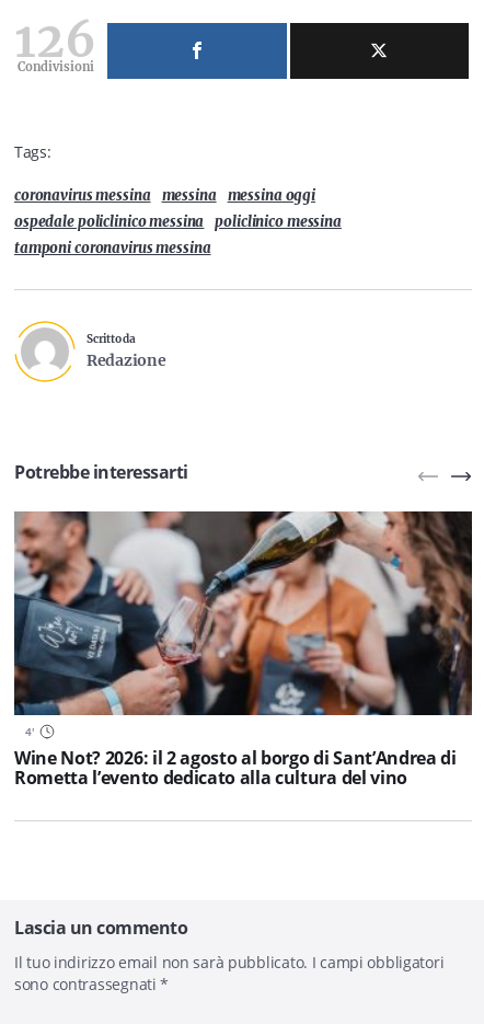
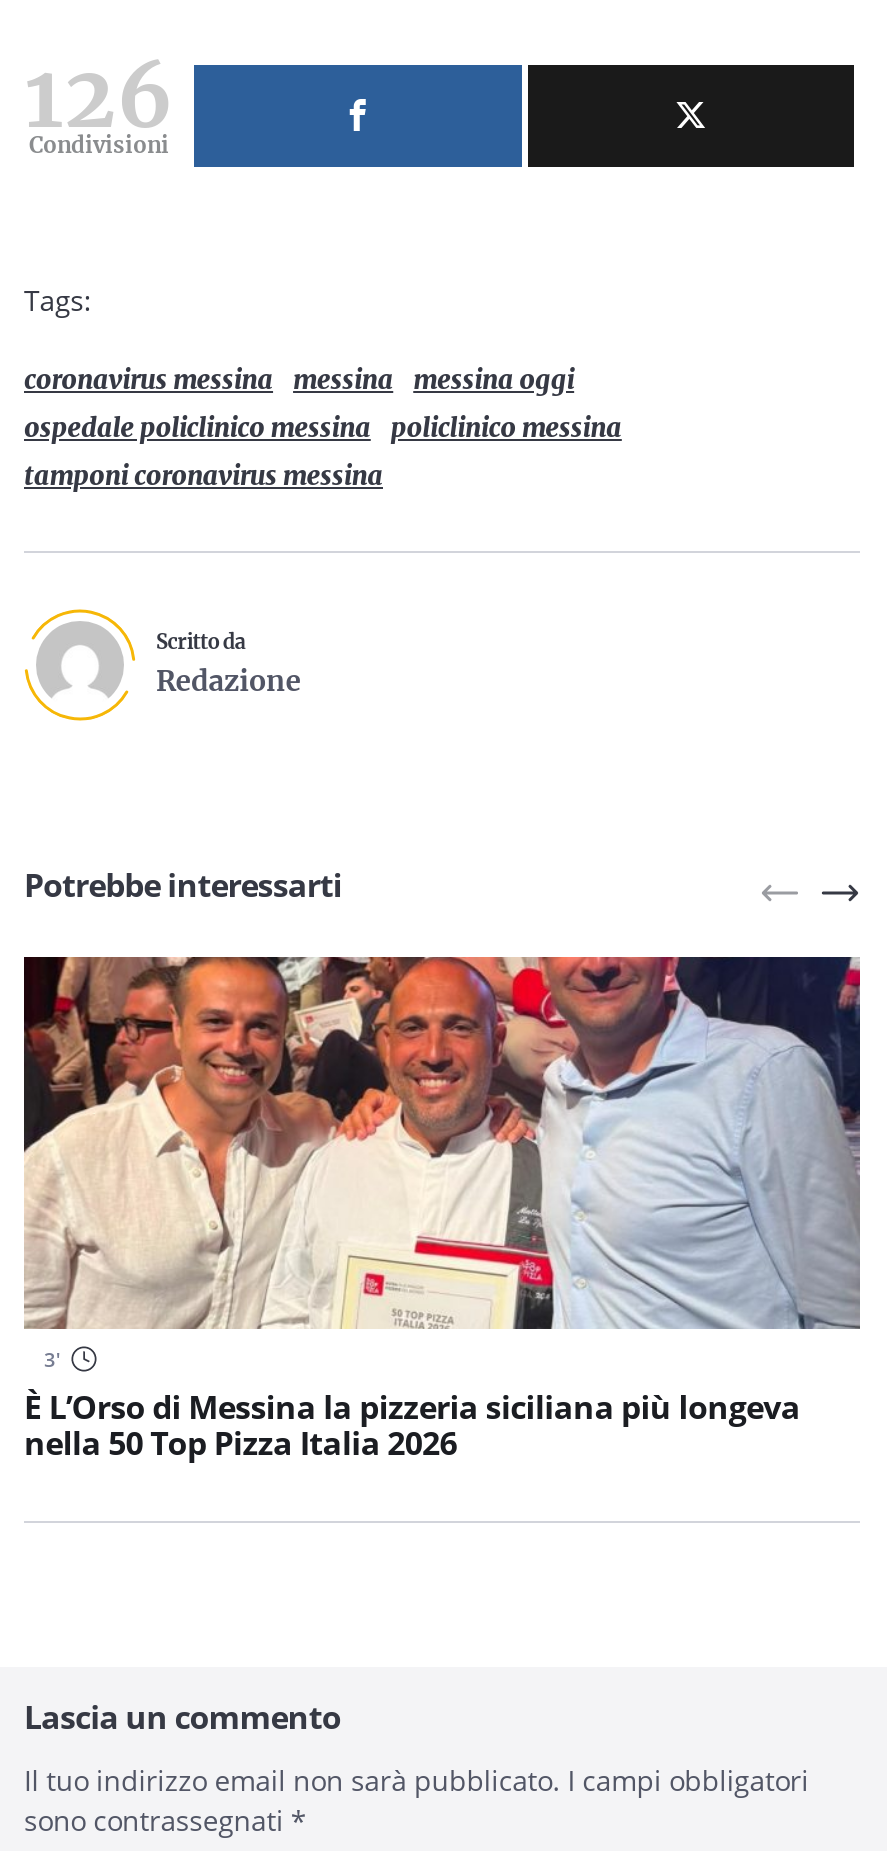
[13,510,473,789] [image] | 4 | Wine Not? 2026: il 2 agosto al borgo di Sant’Andrea di | Rometta l’evento dedicato alla cultura del vino -> [22,955,862,1465] [image] | 3 | È L’Orso di Messina la pizzeria siciliana più longeva | nella 50 Top Pizza Italia 2026

